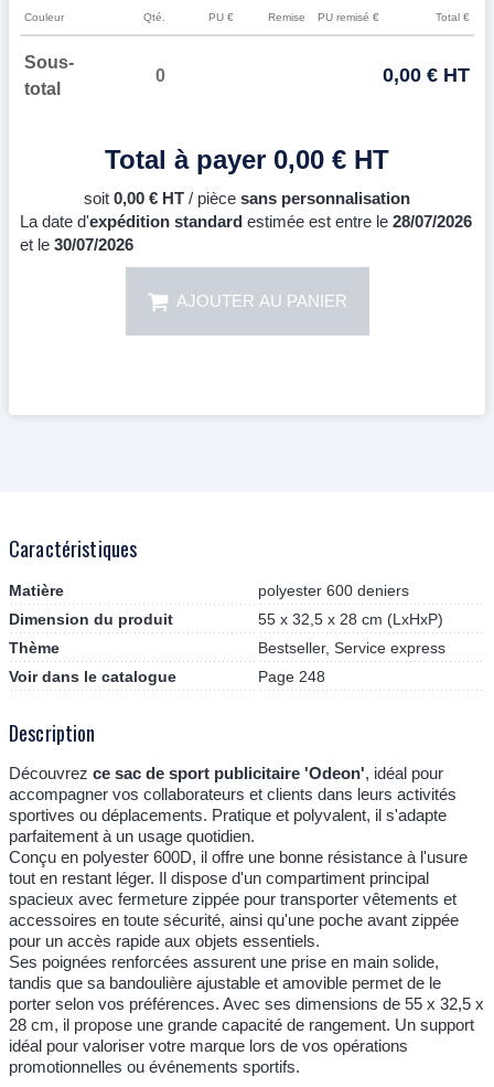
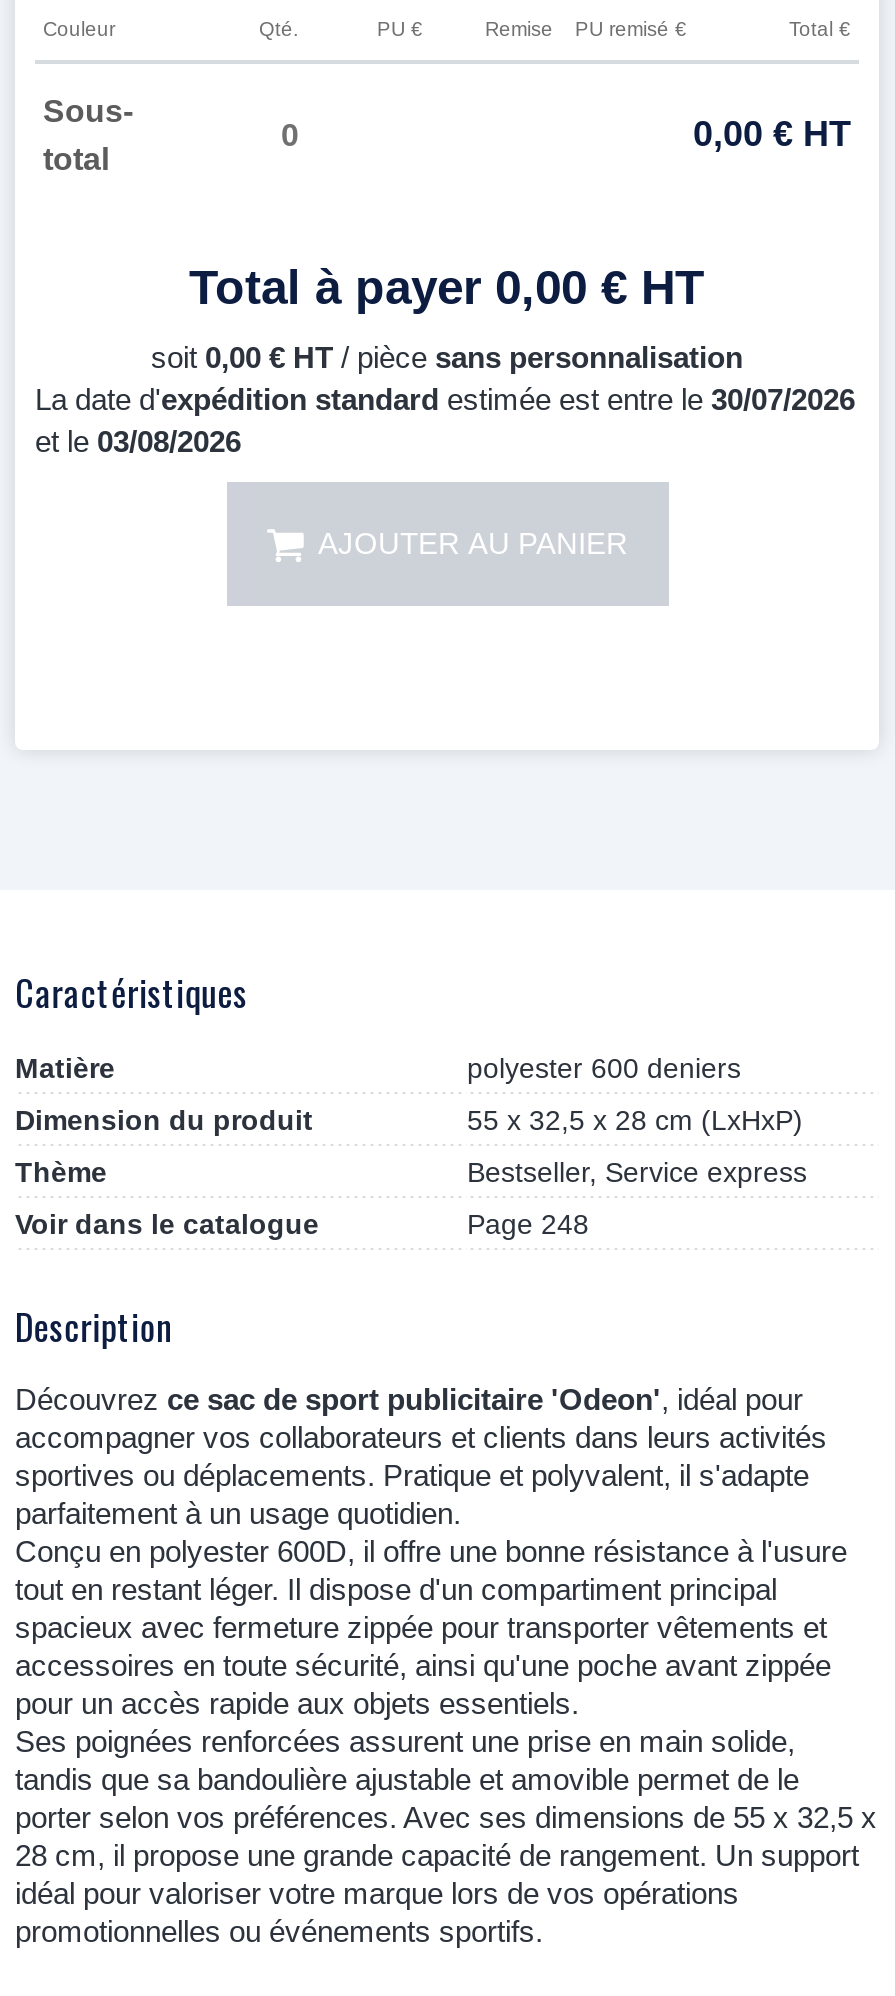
[20,212,472,231] La date d'expédition standard estimée est entre le 28/07/2026 -> [35,382,855,416] La date d'expédition standard estimée est entre le 30/07/2026
[20,235,133,254] et le 30/07/2026 -> [35,424,241,458] et le 03/08/2026

